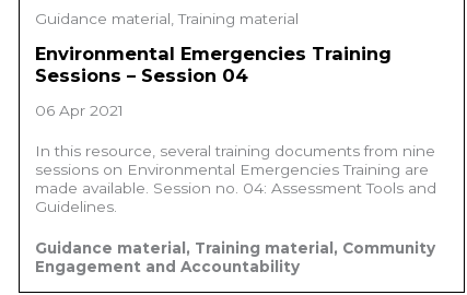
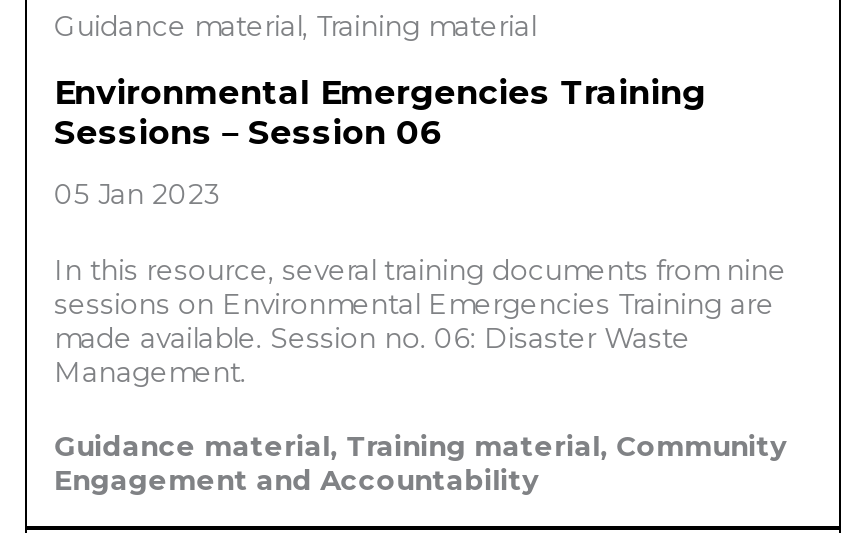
[35,65,248,87] Sessions – Session 04 -> [54,111,442,151] Sessions – Session 06
[35,102,123,119] 06 Apr 2021 -> [54,179,220,211] 05 Jan 2023
[35,180,436,216] made available. Session no. 04: Assessment Tools and | Guidelines. -> [54,322,690,388] made available. Session no. 06: Disaster Waste | Management.

